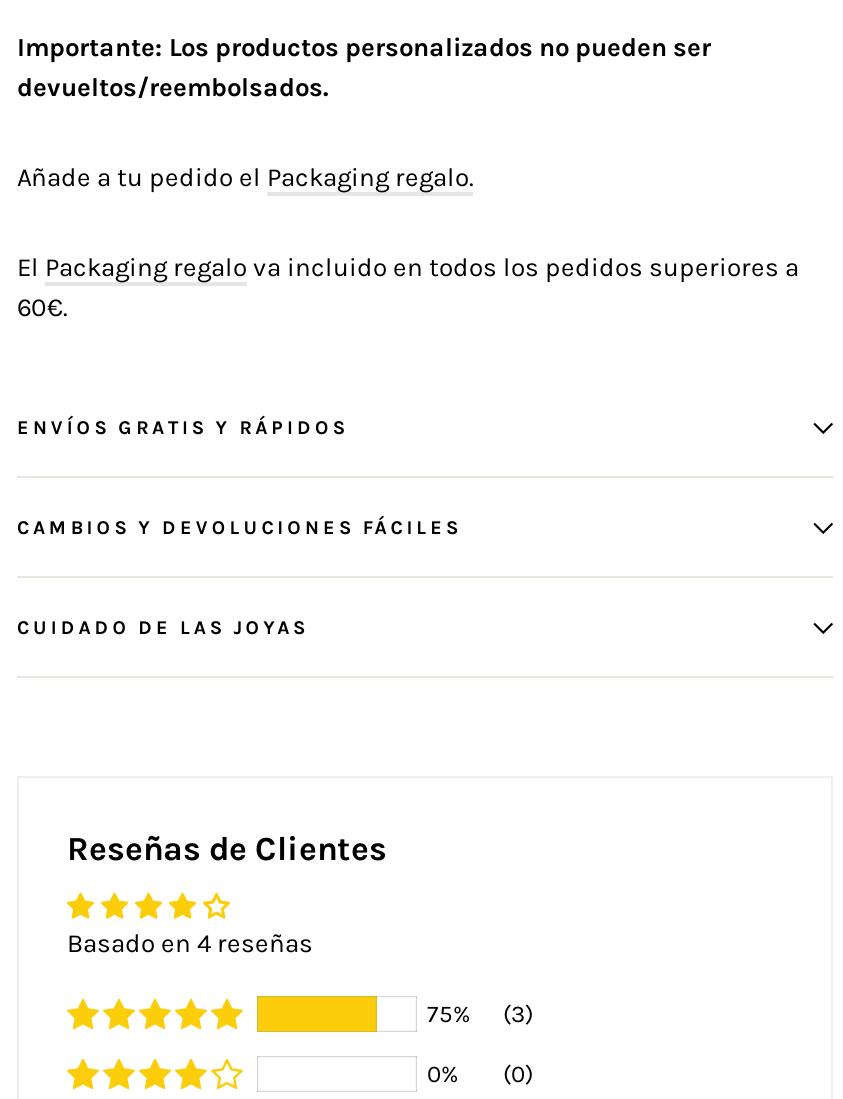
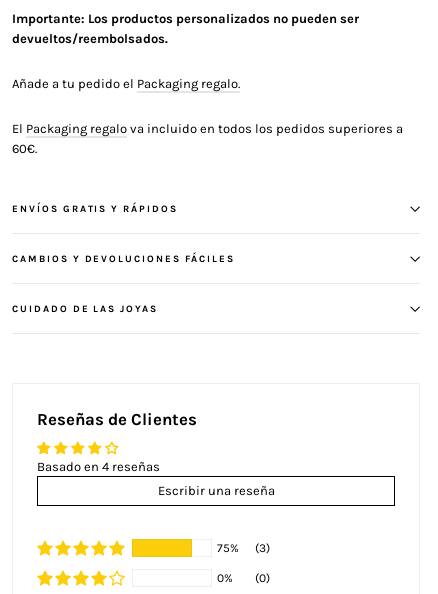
none -> [157,483,274,498] Escribir una reseña

